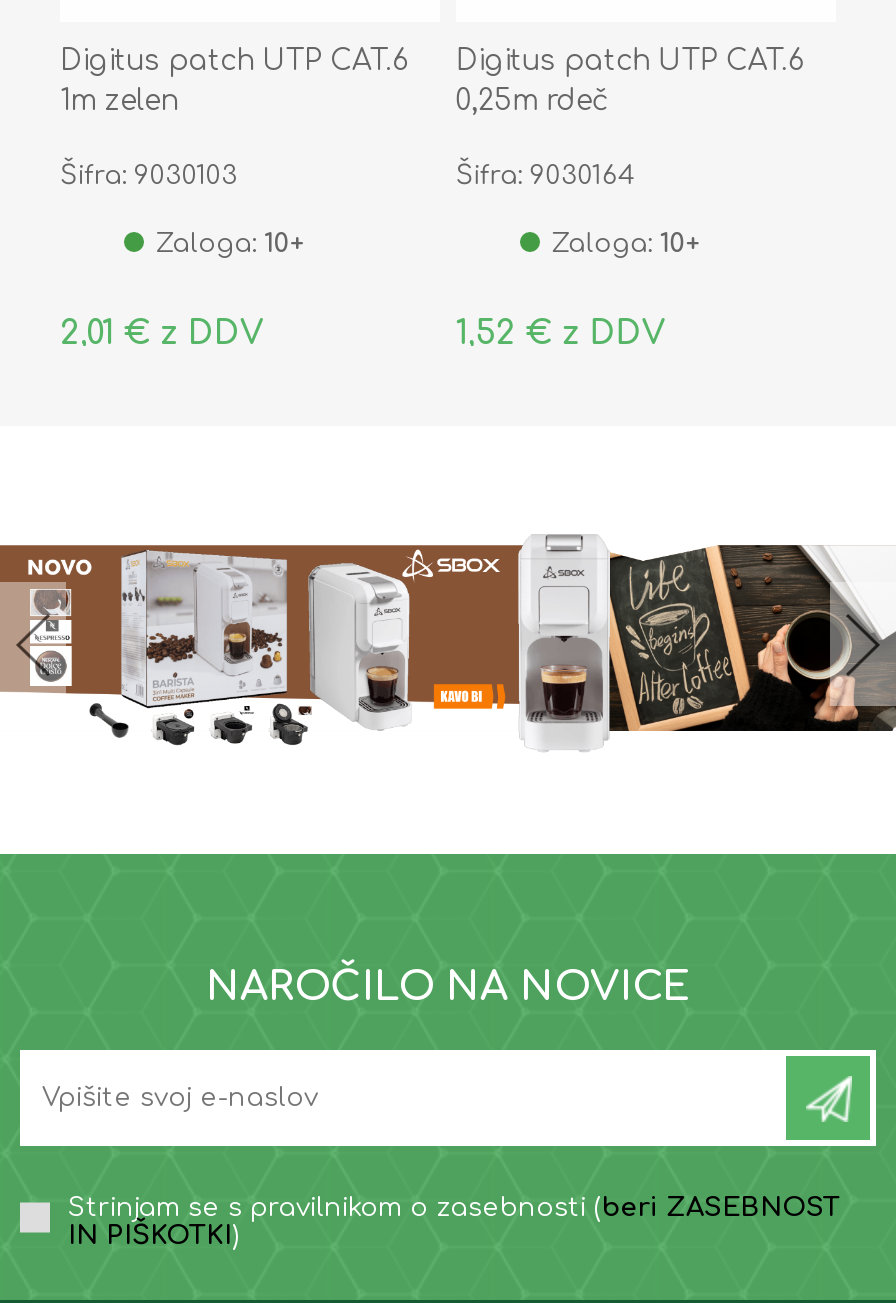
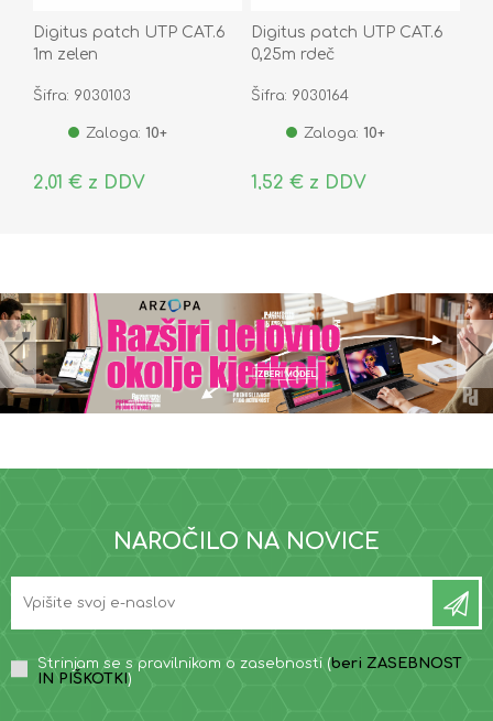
[6,534,890,752] [image] -> [3,292,490,415] [image]

